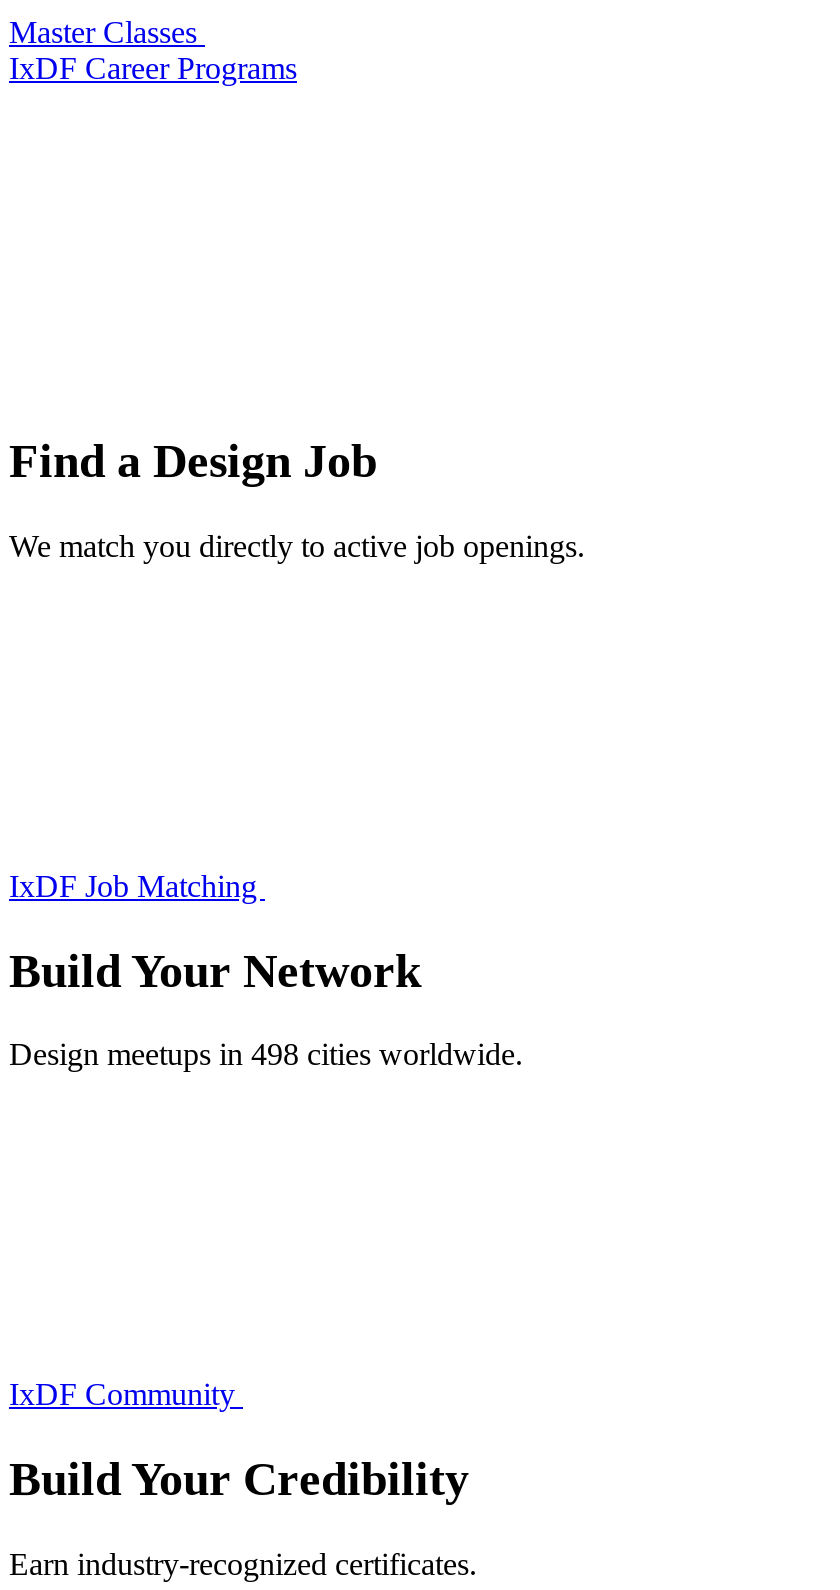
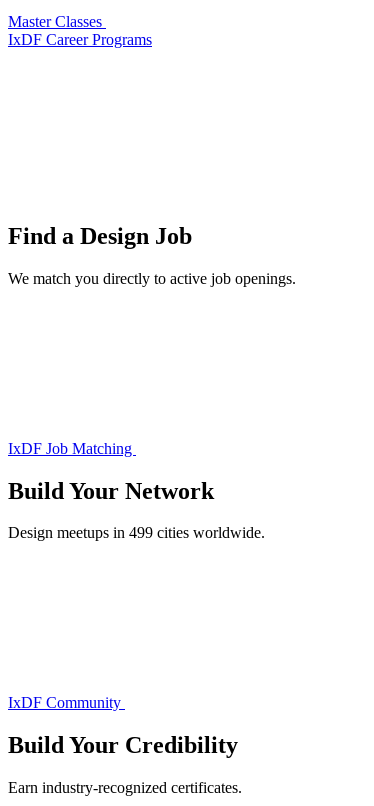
[9,1038,523,1072] Design meetups in 498 cities worldwide. -> [8,524,265,541] Design meetups in 499 cities worldwide.

